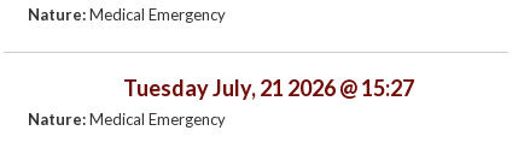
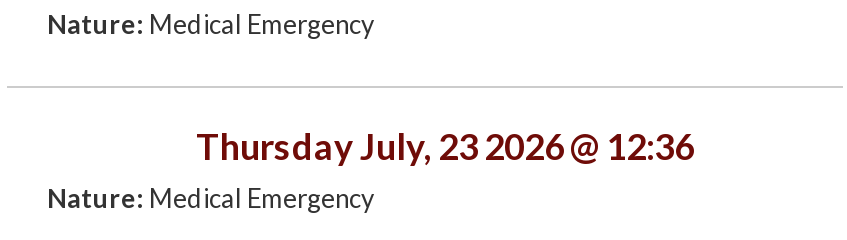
[123,74,414,101] Tuesday July, 21 2026 @ 15:27 -> [196,123,694,167] Thursday July, 23 2026 @ 12:36

